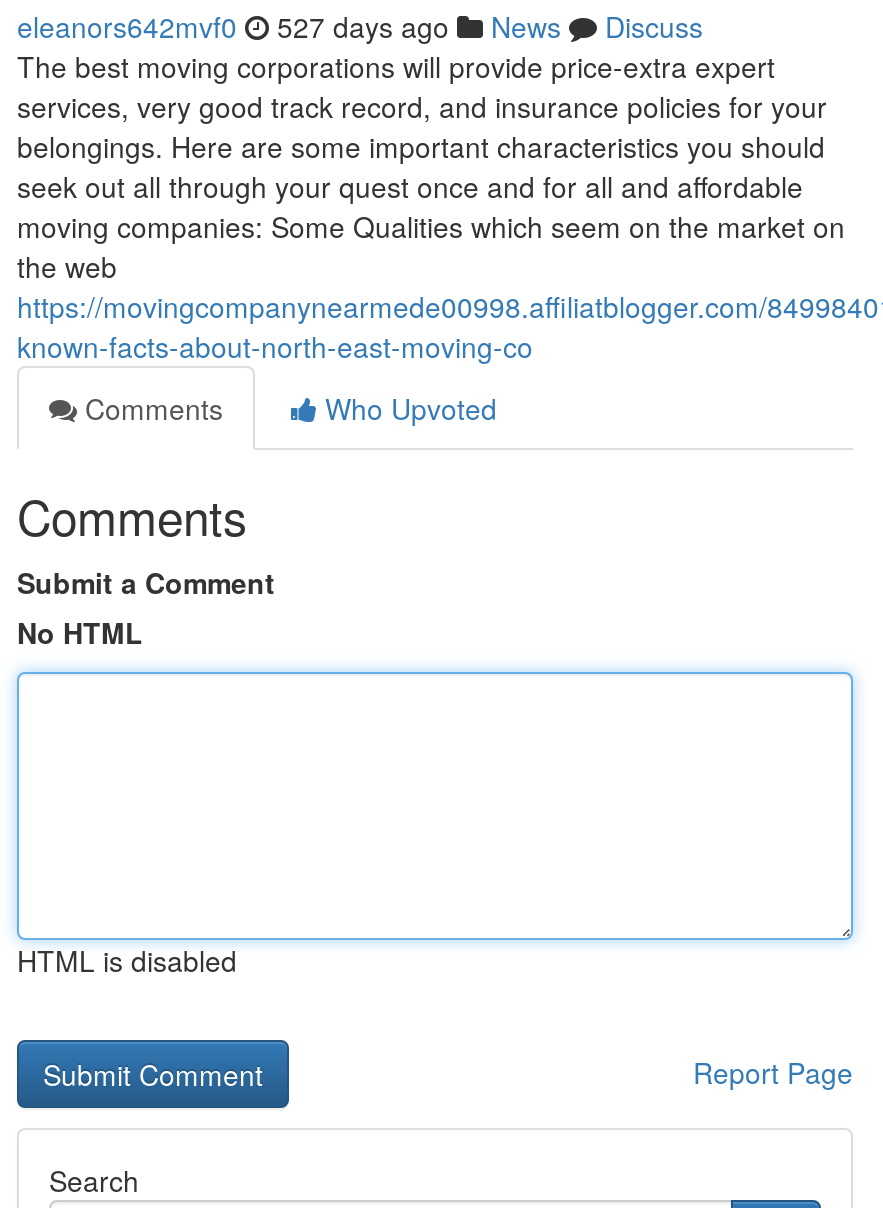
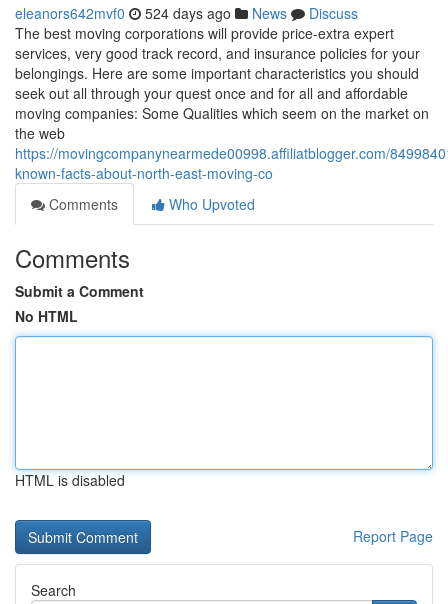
[17,6,703,46] eleanors642mvf0 527 days ago News Discuss -> [15,3,358,23] eleanors642mvf0 524 days ago News Discuss

